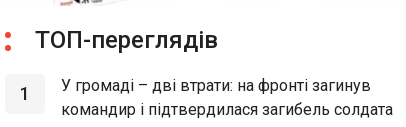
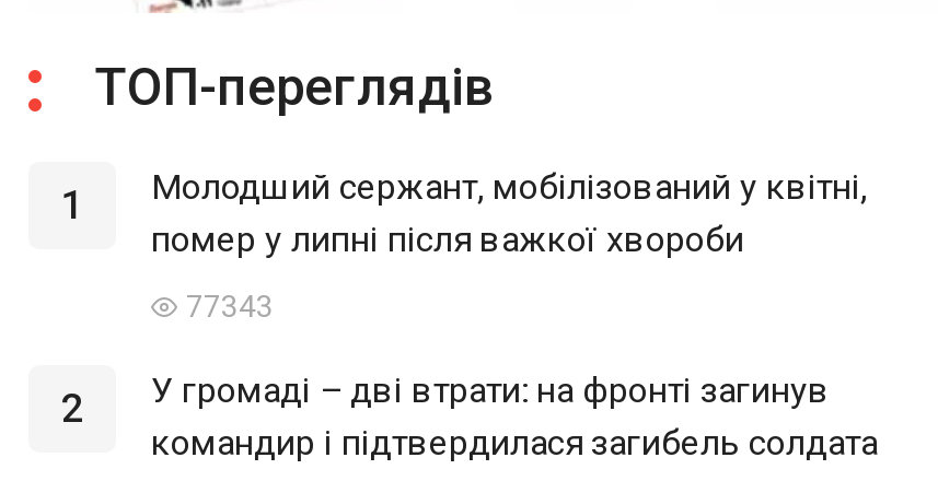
none -> [61,166,867,432] Молодший сержант, мобілізований у квітні, | помер у липні після важкої хвороби | 77343 | 2

